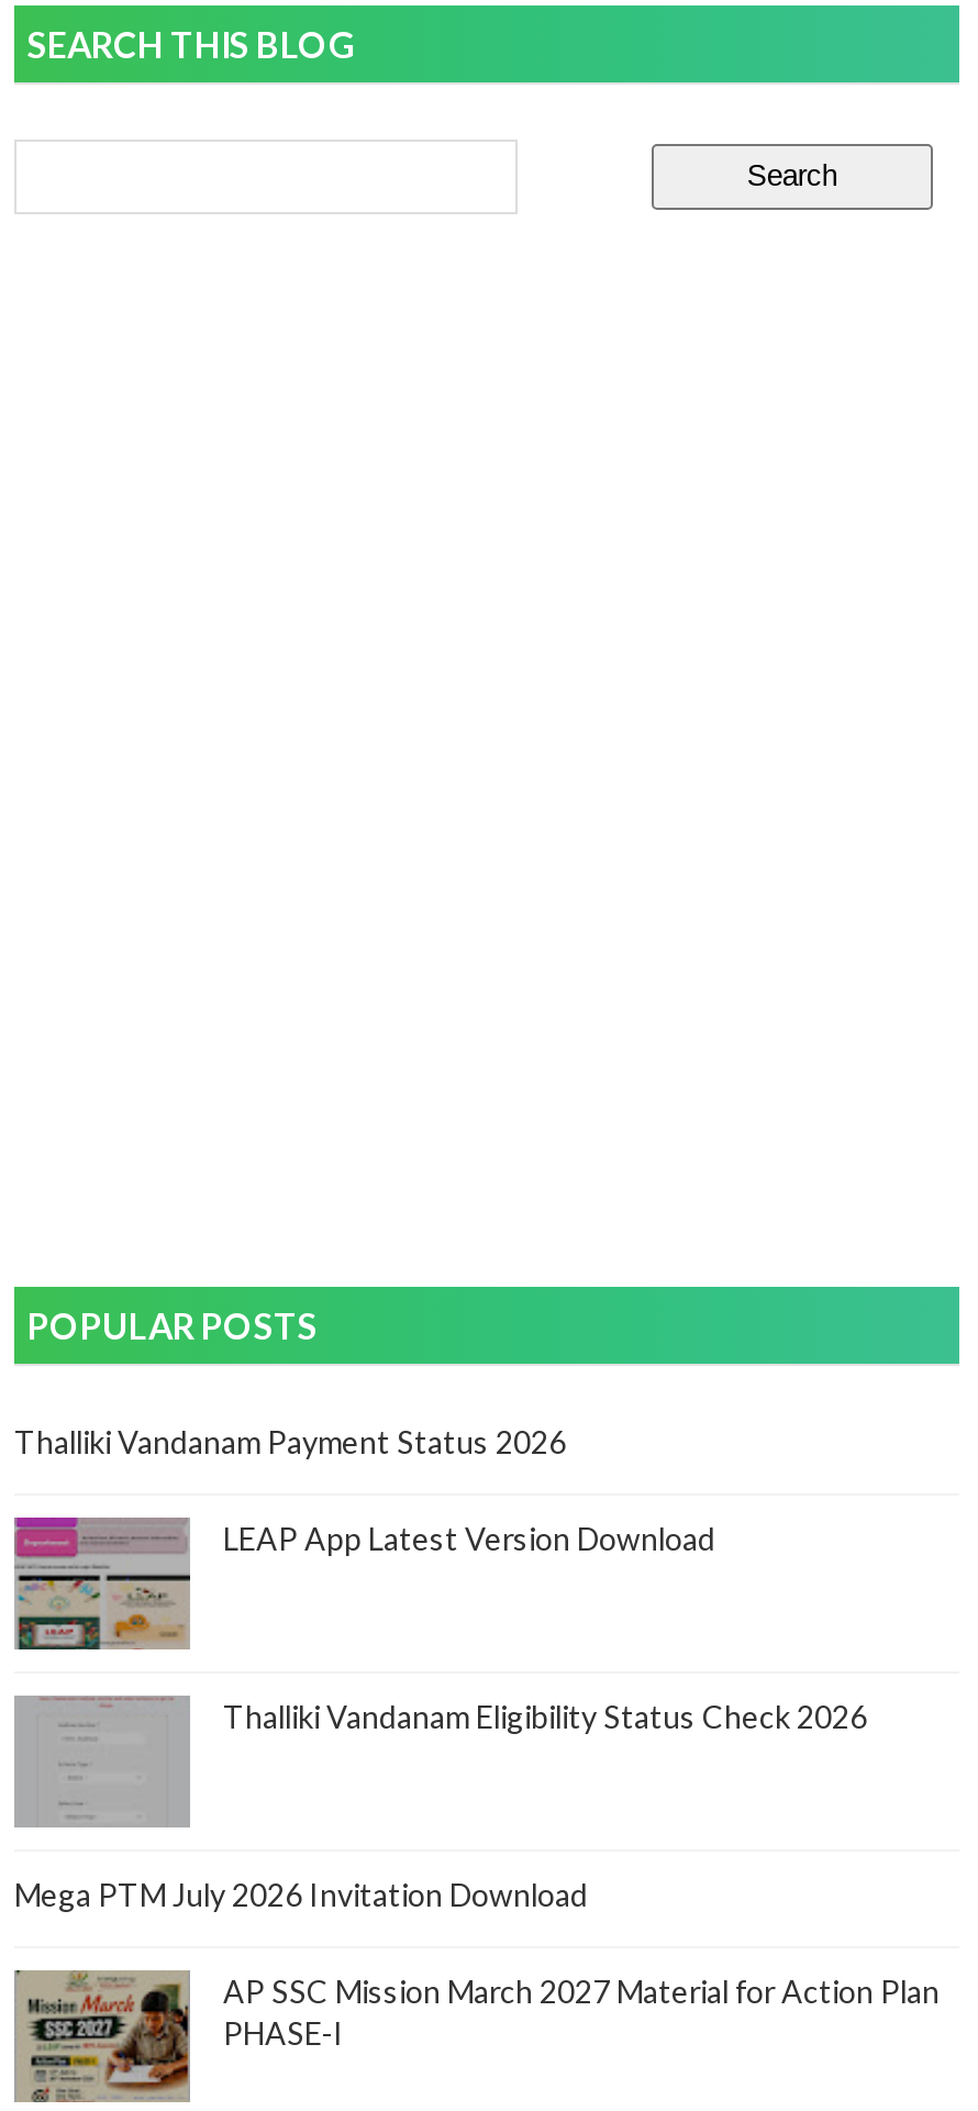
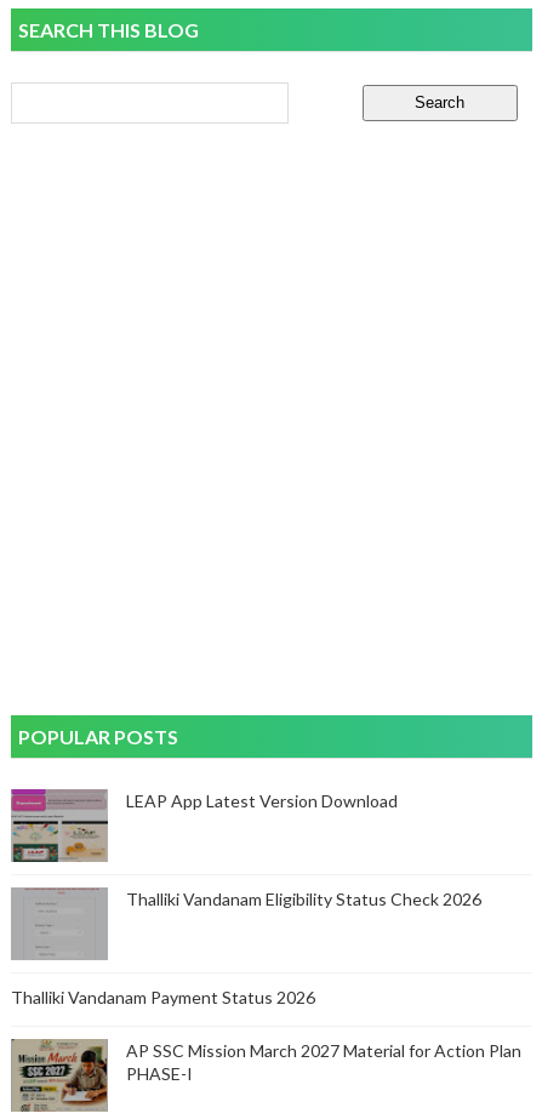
moved [14,1423,566,1460] -> [11,987,315,1007]: Thalliki Vandanam Payment Status 2026
[14,1876,588,1913] Mega PTM July 2026 Invitation Download -> none

